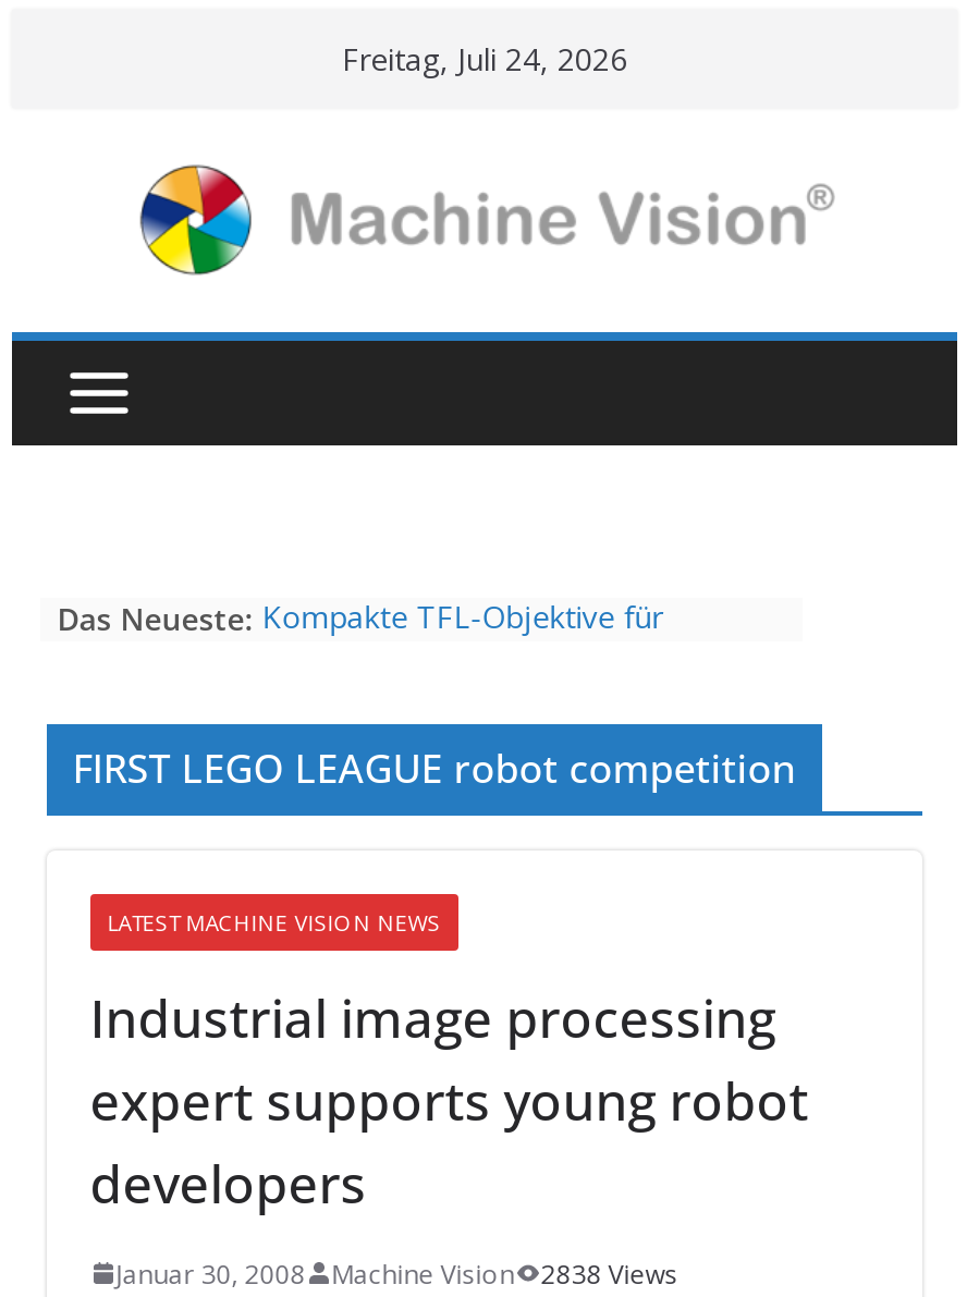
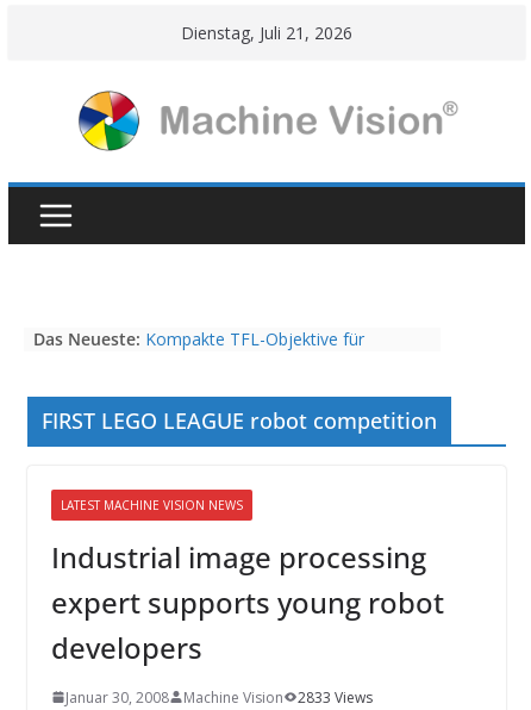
[342,38,627,79] Freitag, Juli 24, 2026 -> [181,21,352,44] Dienstag, Juli 21, 2026
[116,1255,678,1292] Januar 30, 2008 Machine Vision 2838 Views -> [65,687,372,707] Januar 30, 2008 Machine Vision 2833 Views

